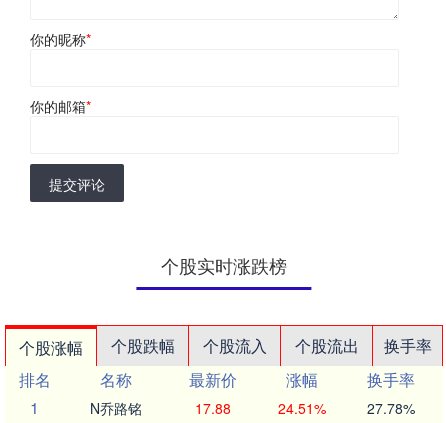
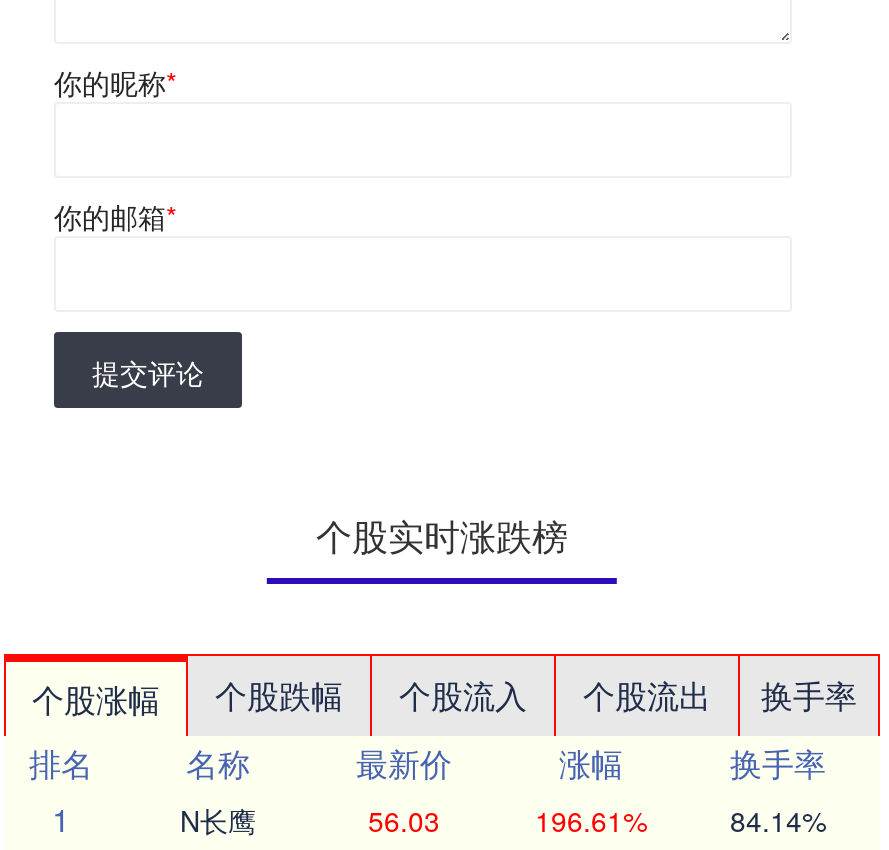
[90,398,414,418] N乔路铭 | 17.88 | 24.51% | 27.78% -> [180,800,826,840] N长鹰 | 56.03 | 196.61% | 84.14%

